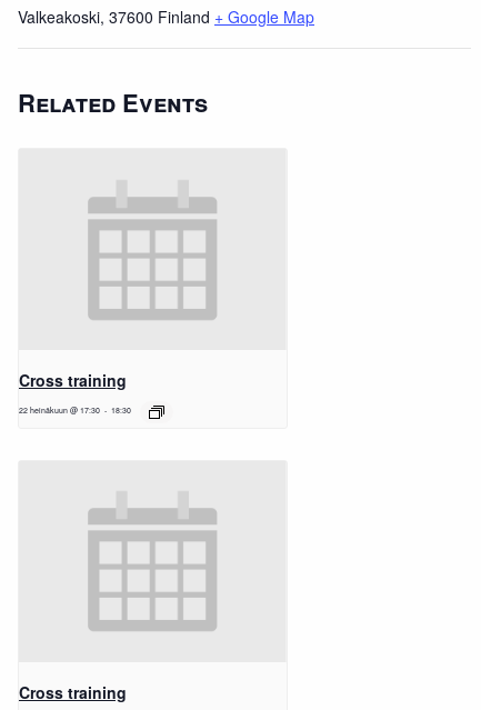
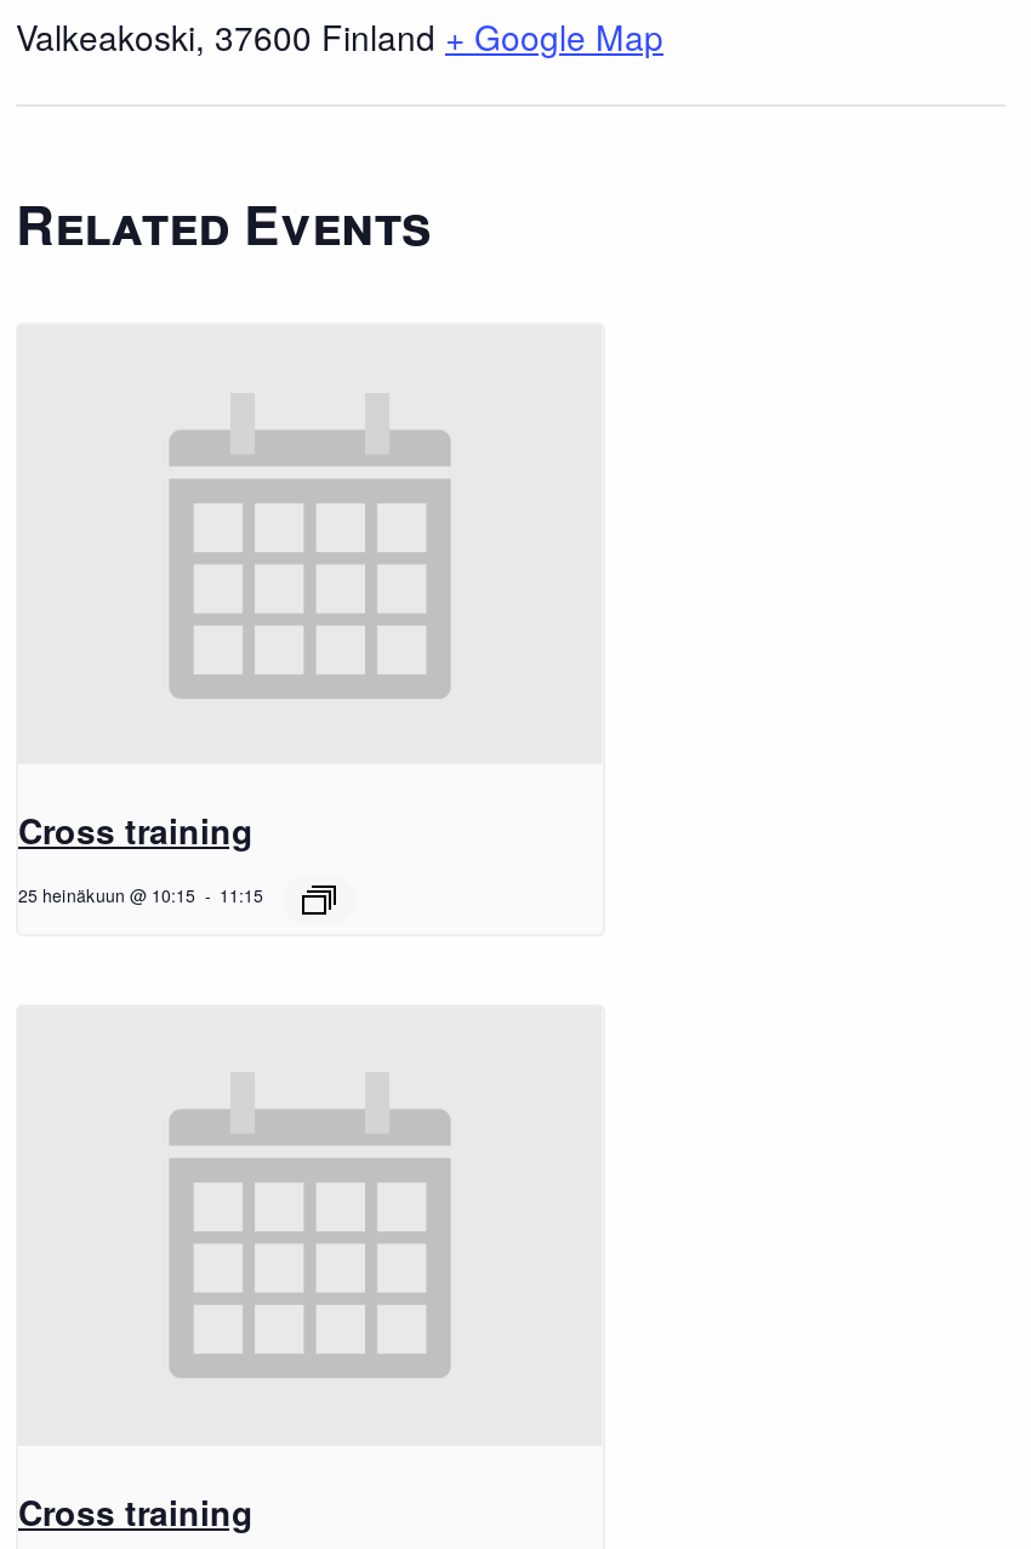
[19,404,100,416] 22 heinäkuun @ 17:30 -> [18,883,195,907] 25 heinäkuun @ 10:15
[111,404,131,416] 18:30 -> [220,883,263,907] 11:15

